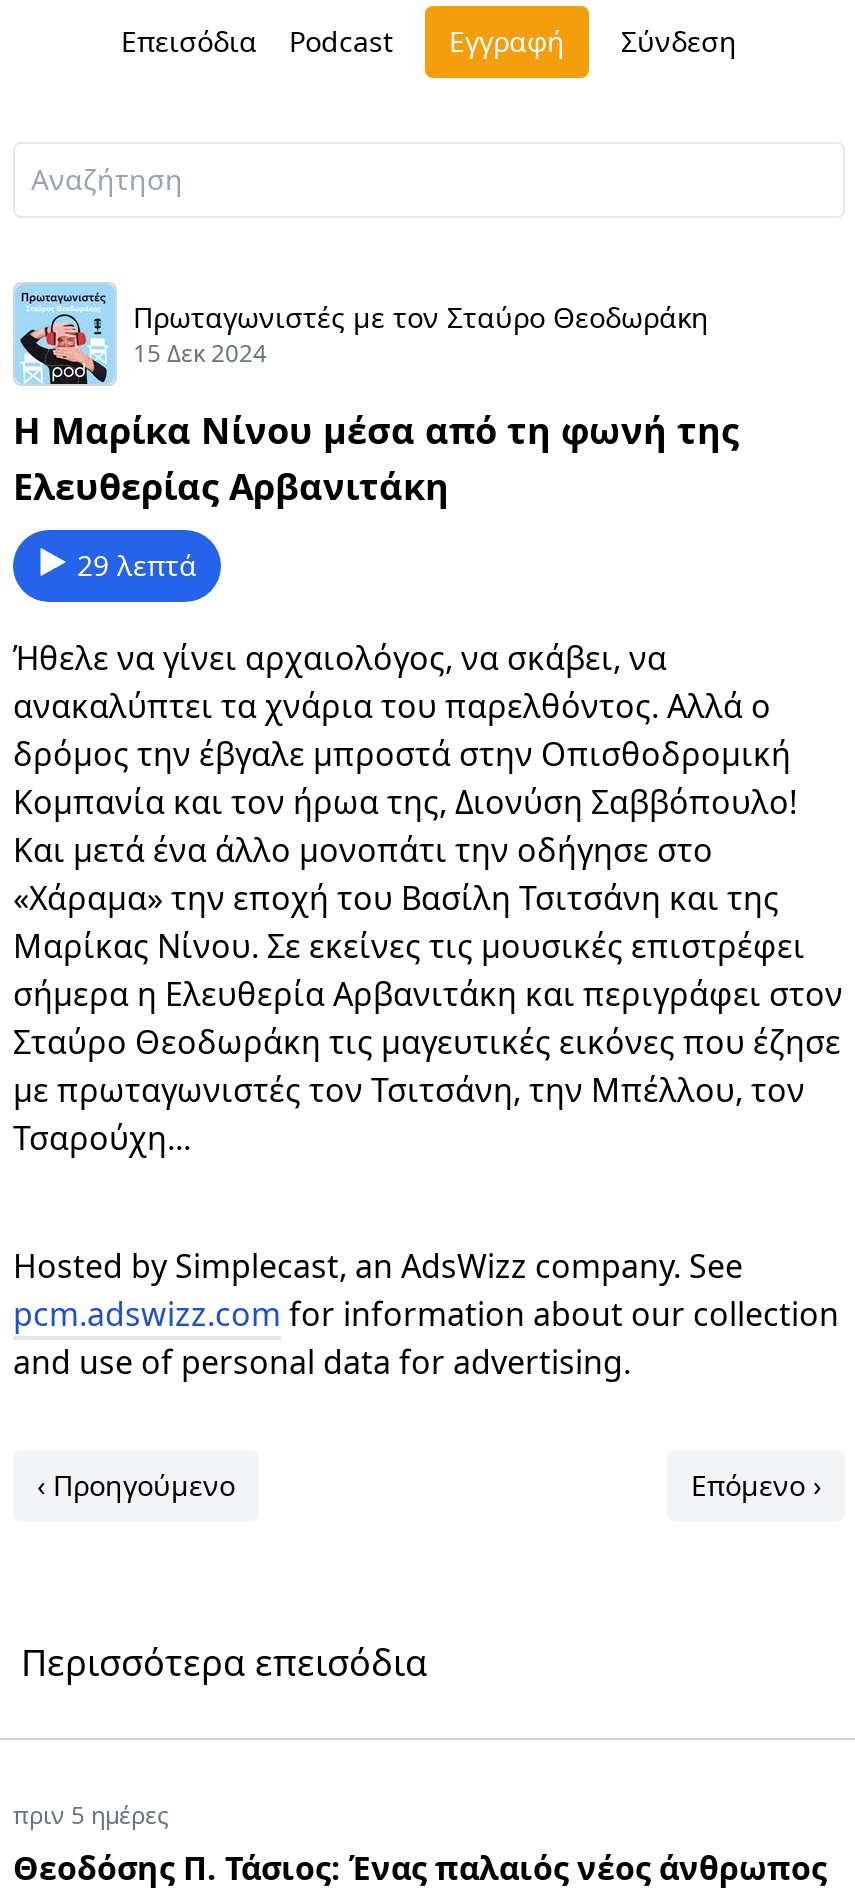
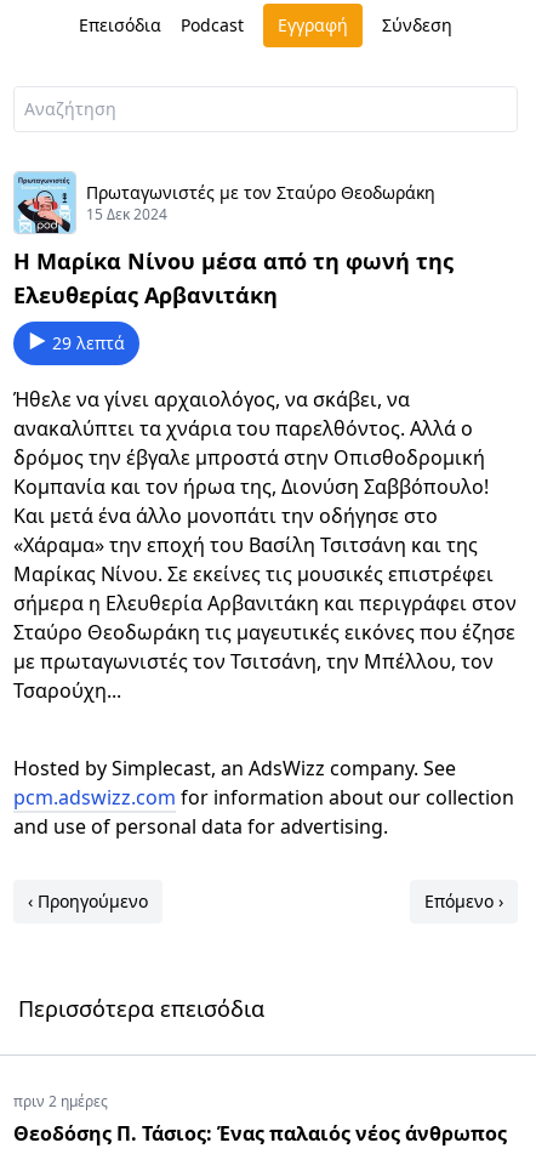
[13,1798,169,1832] πριν 5 ημέρες -> [13,1091,108,1112] πριν 2 ημέρες

